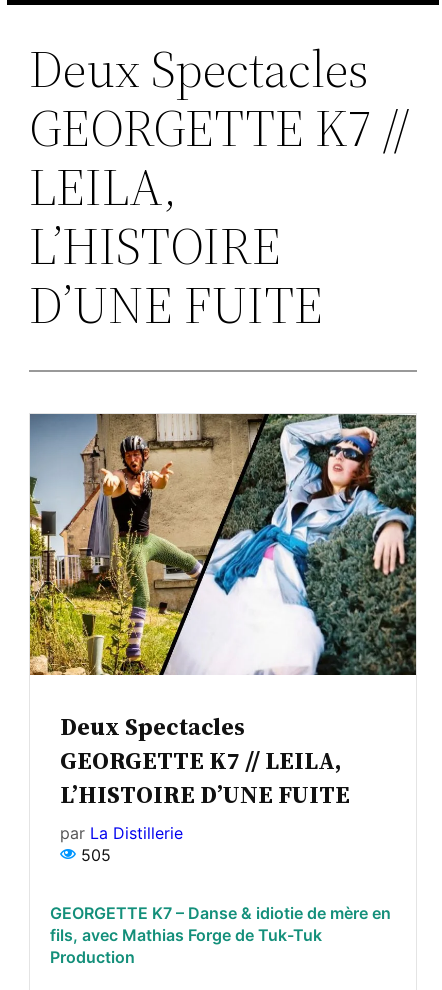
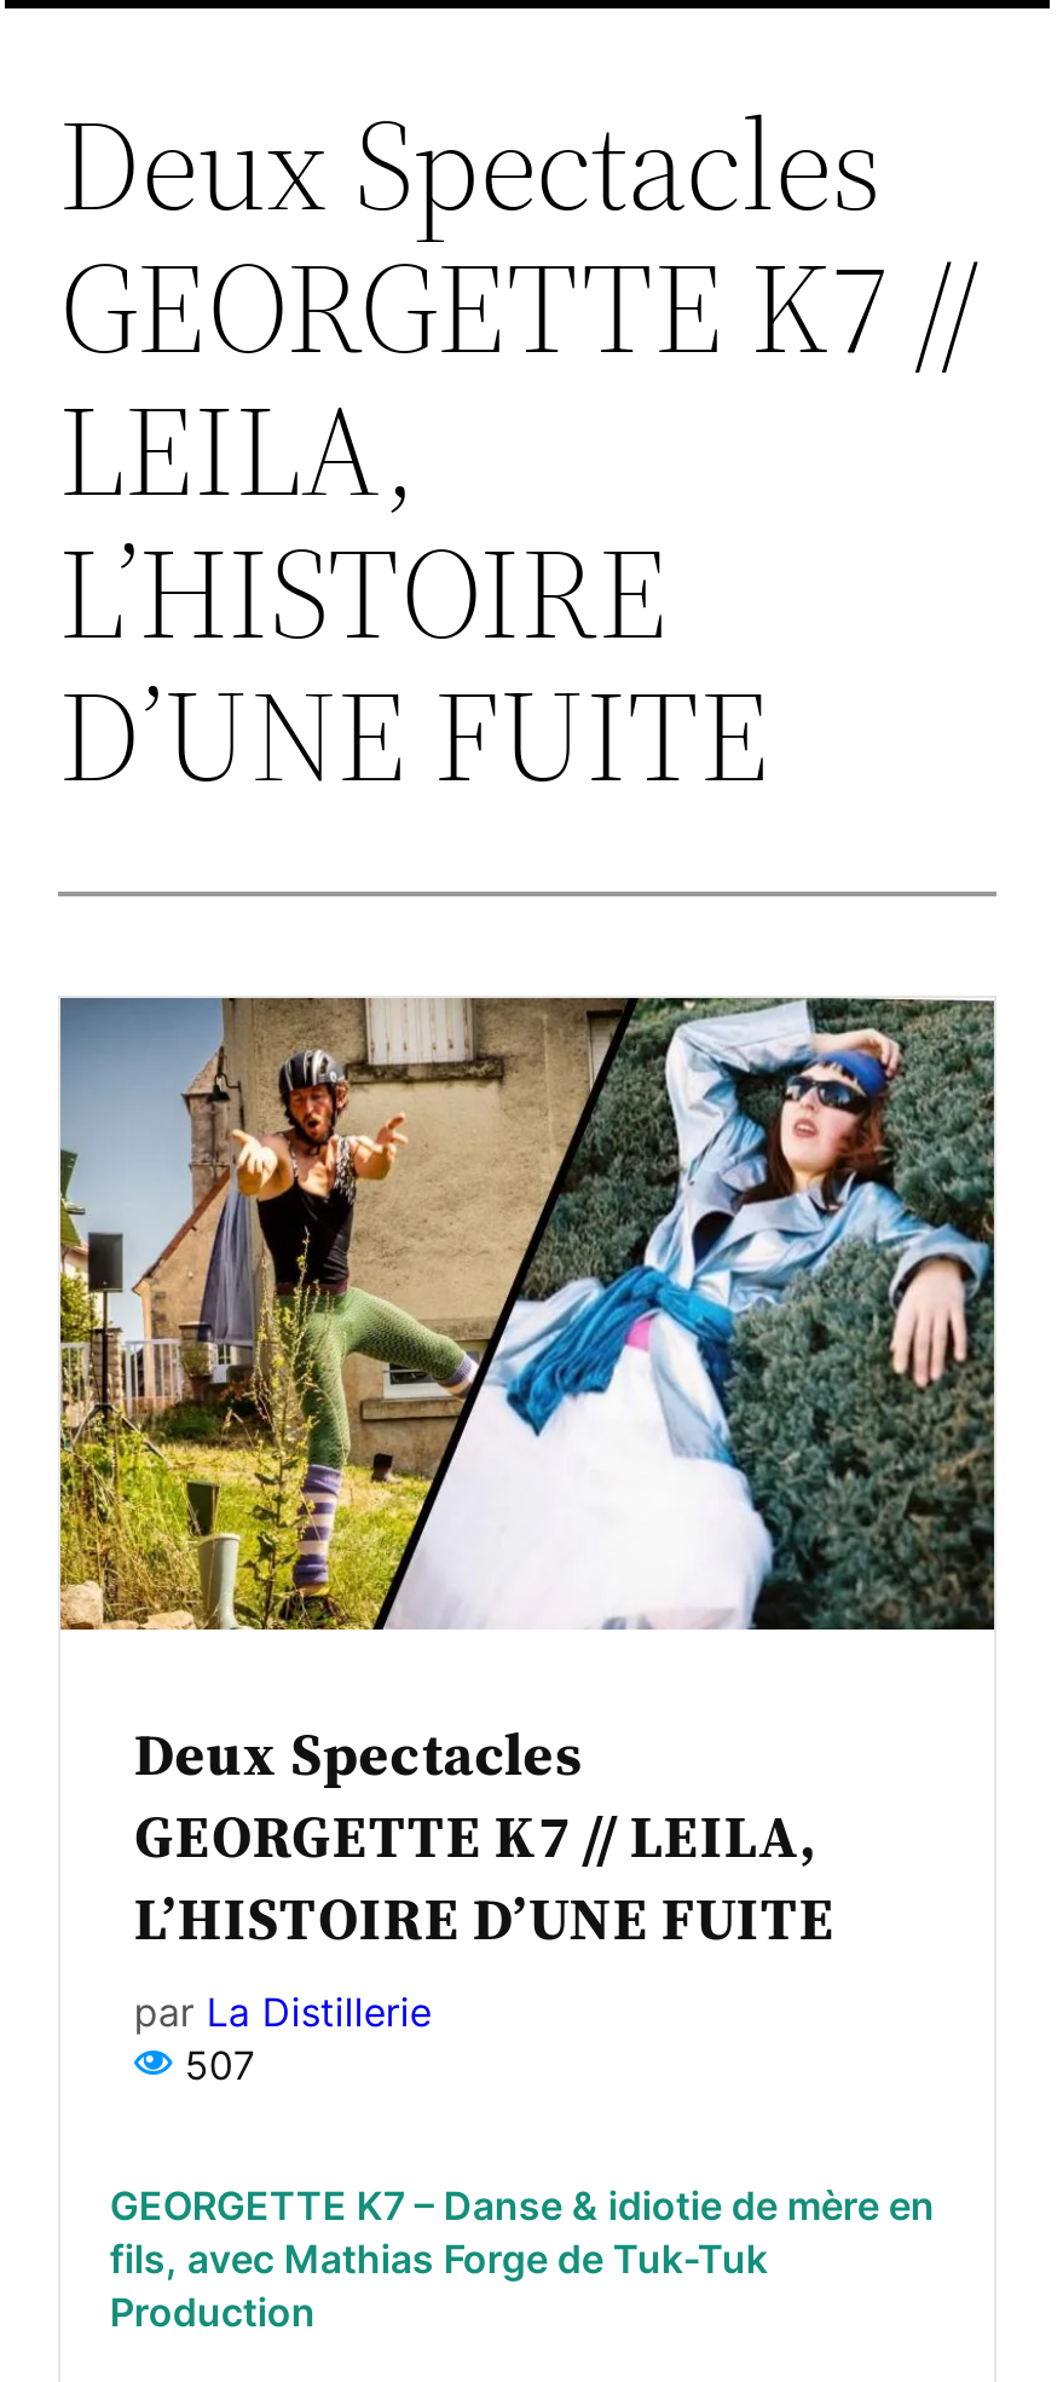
[76,845,111,865] 505 -> [173,2041,255,2089] 507

